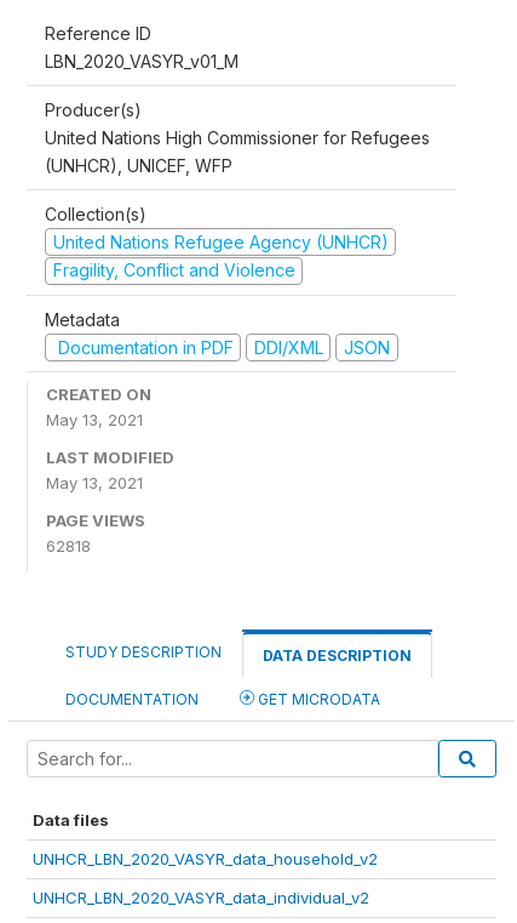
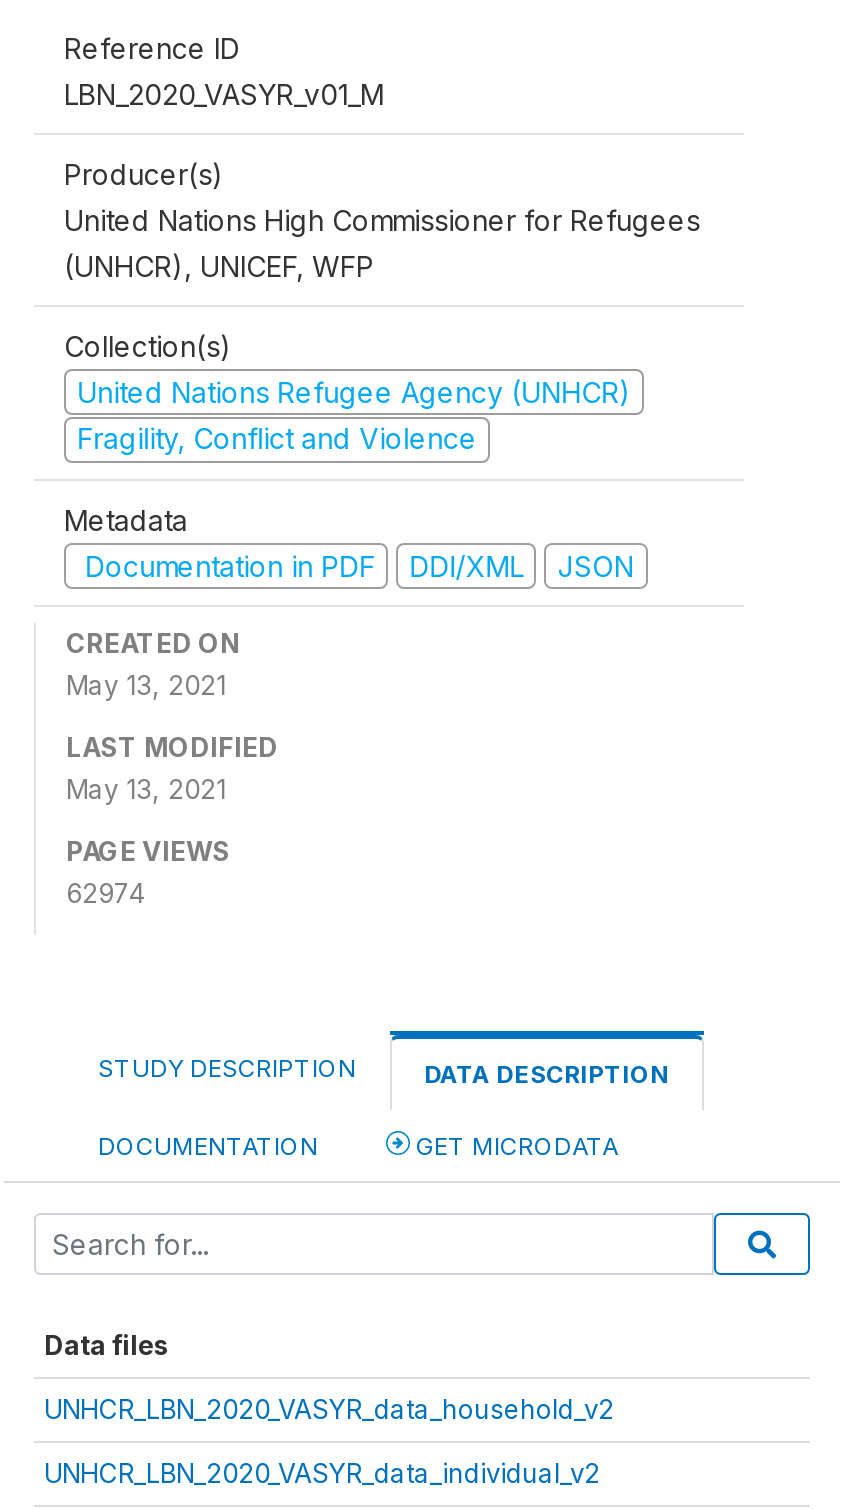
[46,537,91,556] 62818 -> [66,878,144,910] 62974

